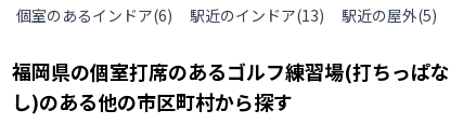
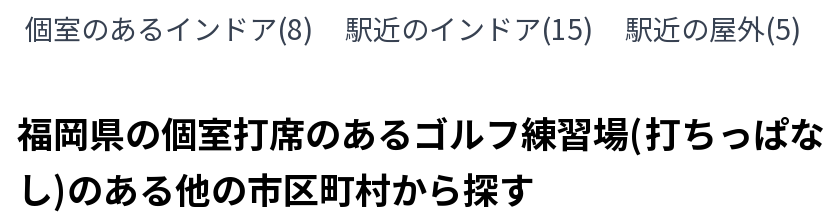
[16,4,172,26] 個室のあるインドア(6) -> [25,8,313,48] 個室のあるインドア(8)
[190,4,324,26] 駅近のインドア(13) -> [345,8,593,48] 駅近のインドア(15)

